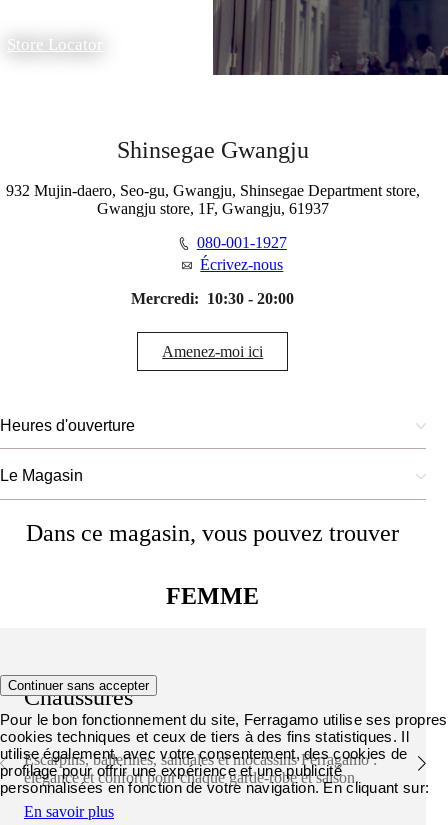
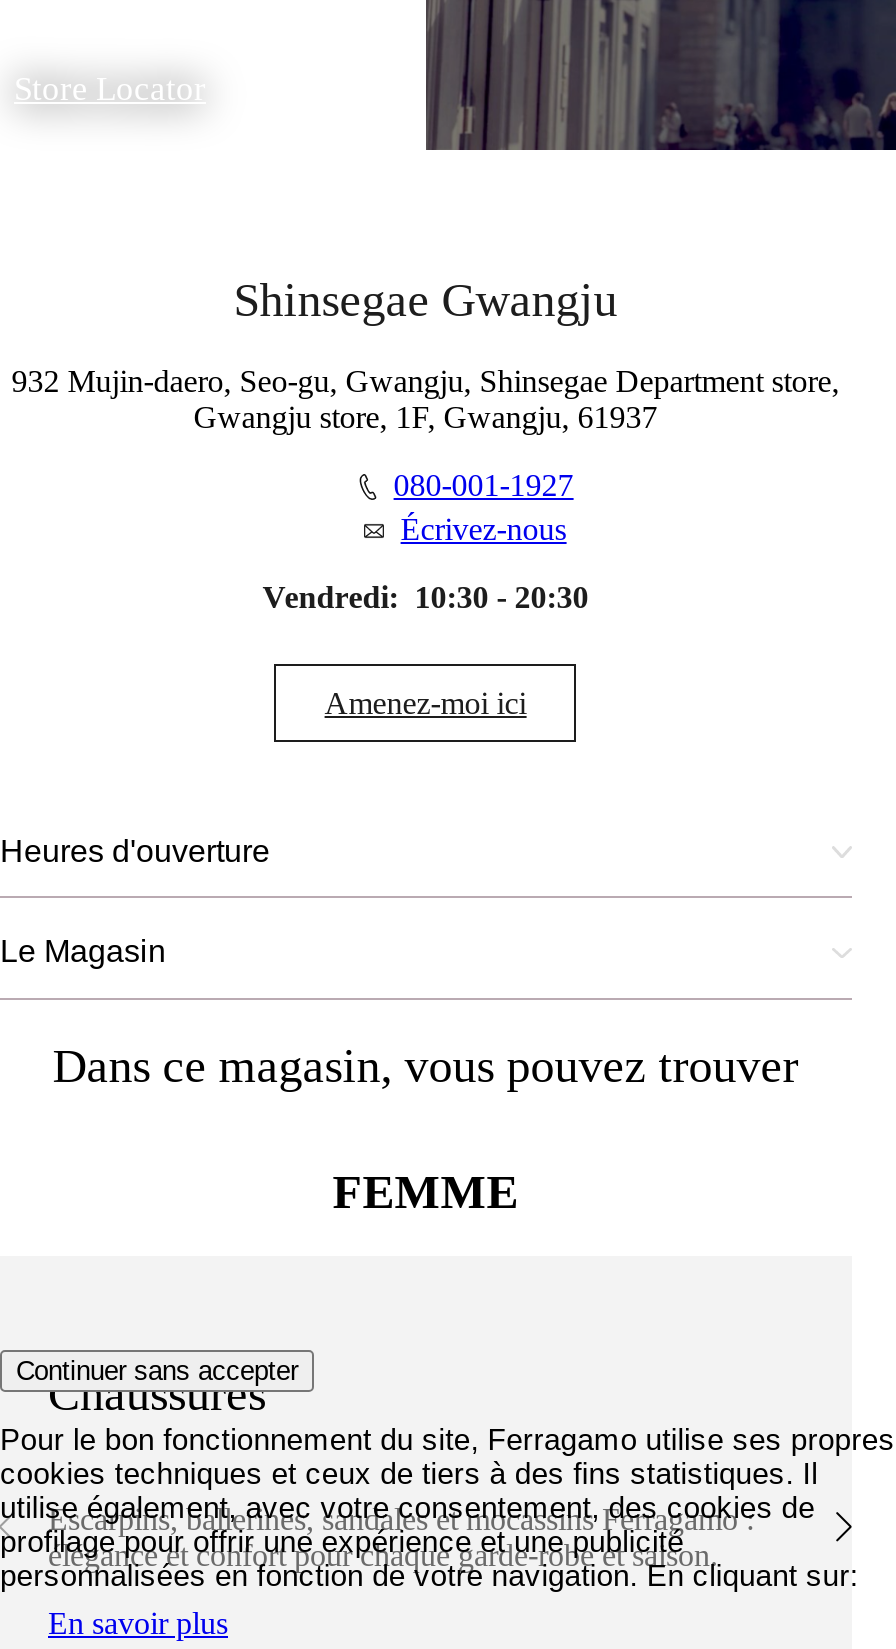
[131,290,294,307] Mercredi: 10:30 - 20:00 -> [263,580,589,614] Vendredi: 10:30 - 20:30

